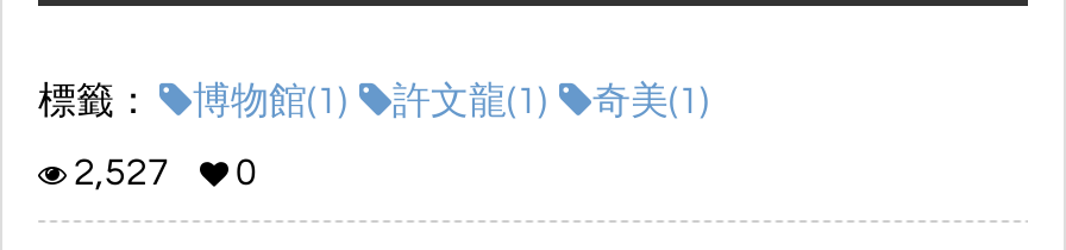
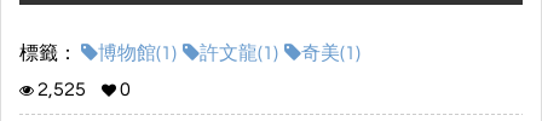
[74,155,257,193] 2,527 0 -> [38,80,131,100] 2,525 0

